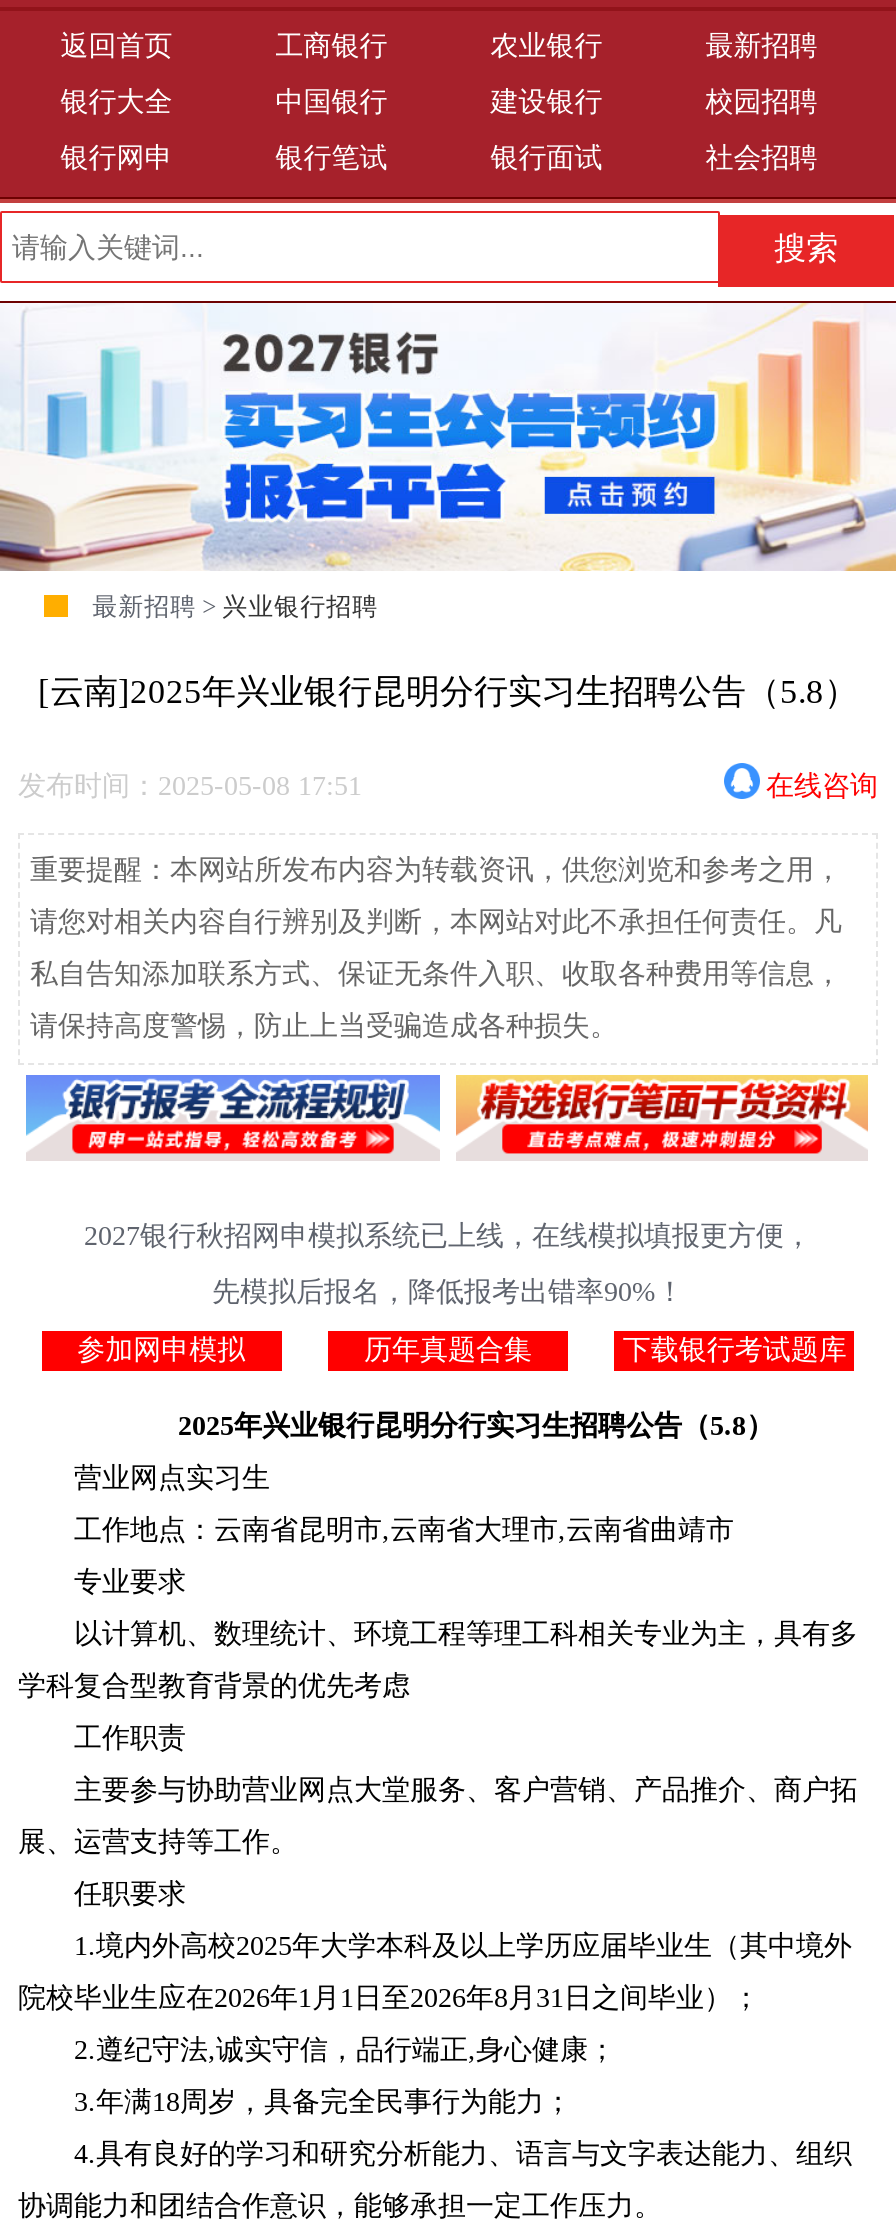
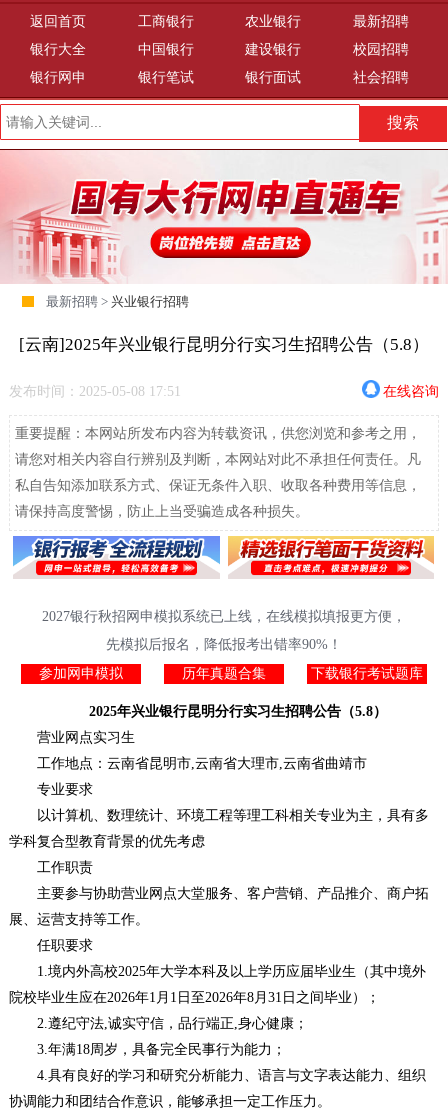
[6,303,890,573] [image] -> [3,151,445,284] [image]

